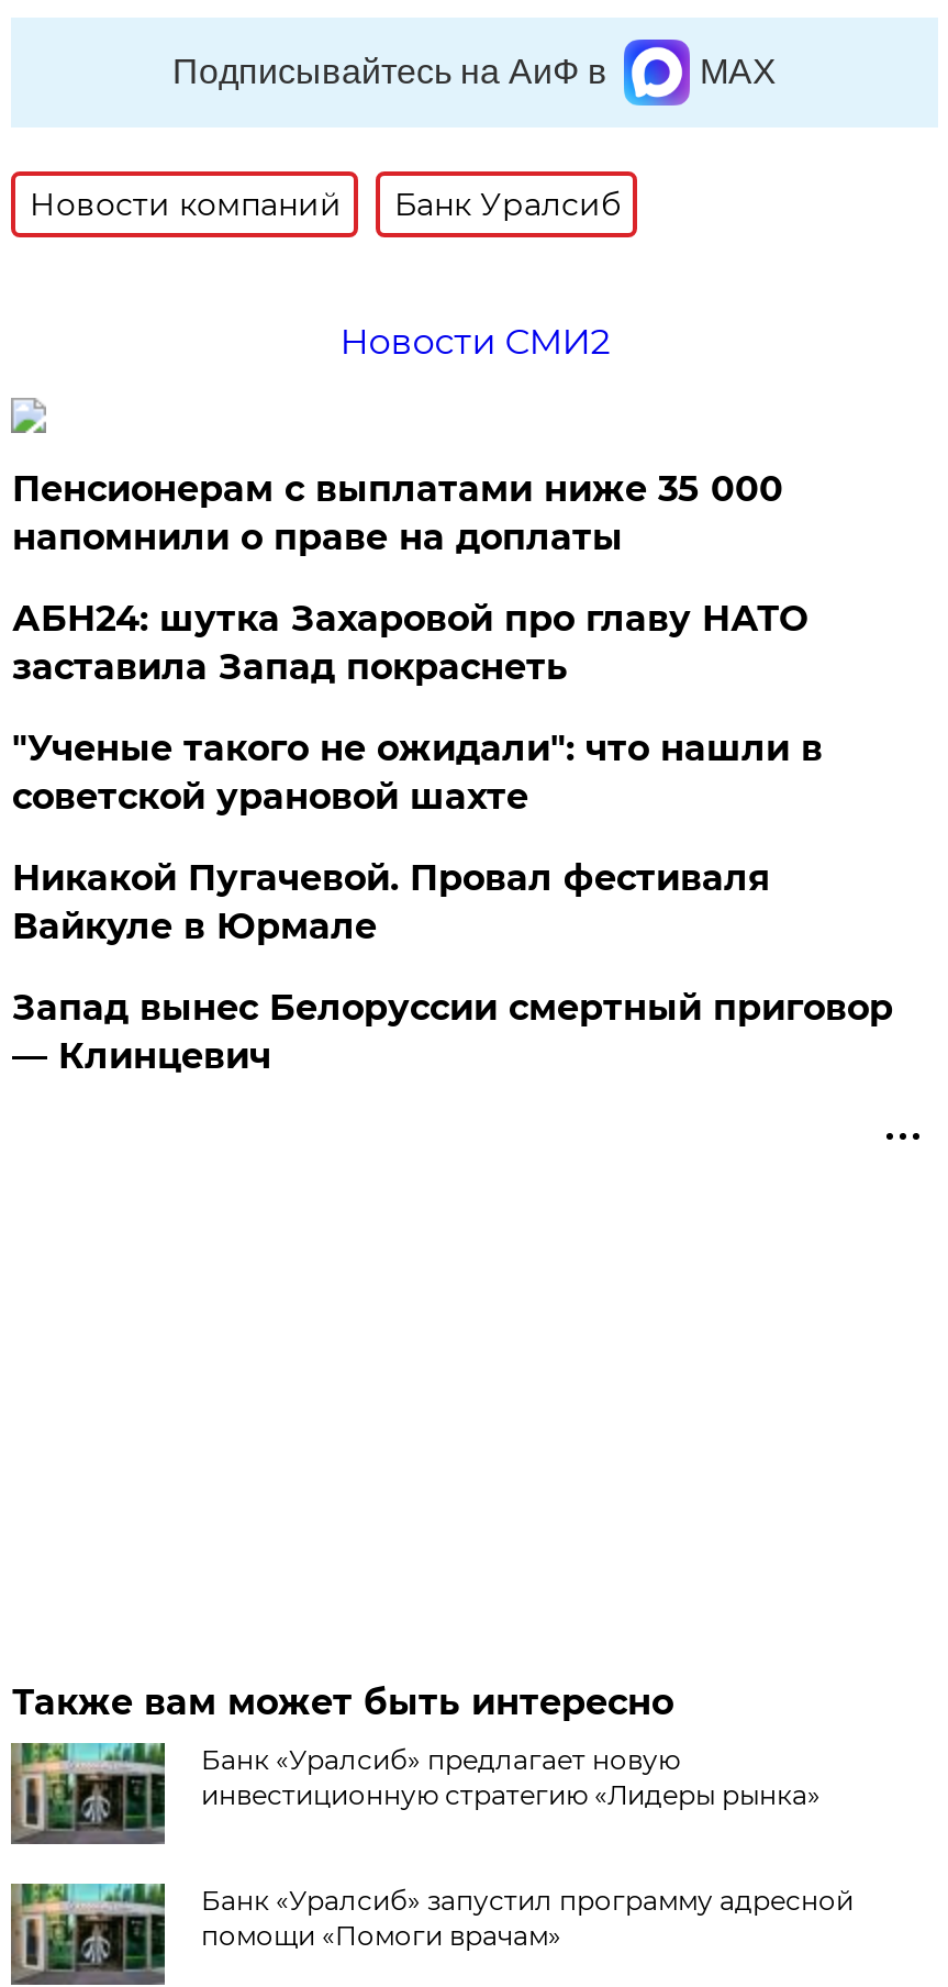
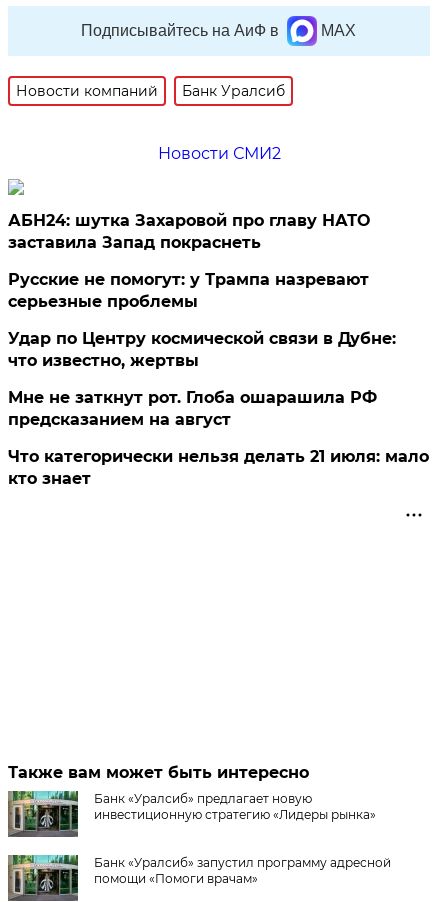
[12,468,783,558] Пенсионерам с выплатами ниже 35 000 | напомнили о праве на доплаты -> none
moved [12,598,807,688] -> [8,211,370,252]: АБН24: шутка Захаровой про главу НАТО | заставила Запад покраснеть
[12,727,893,1077] "Ученые такого не ожидали": что нашли в | советской урановой шахте | Никакой Пугачевой. Провал фестиваля | Вайкуле в Юрмале | Запад вынес Белоруссии смертный приговор | — Клинцевич -> [8,270,429,488] Русские не помогут: у Трампа назревают | серьезные проблемы | Удар по Центру космической связи в Дубне: | что известно, жертвы | Мне не заткнут рот. Глоба ошарашила РФ | предсказанием на август | Что категорически нельзя делать 21 июля: мало | кто знает

